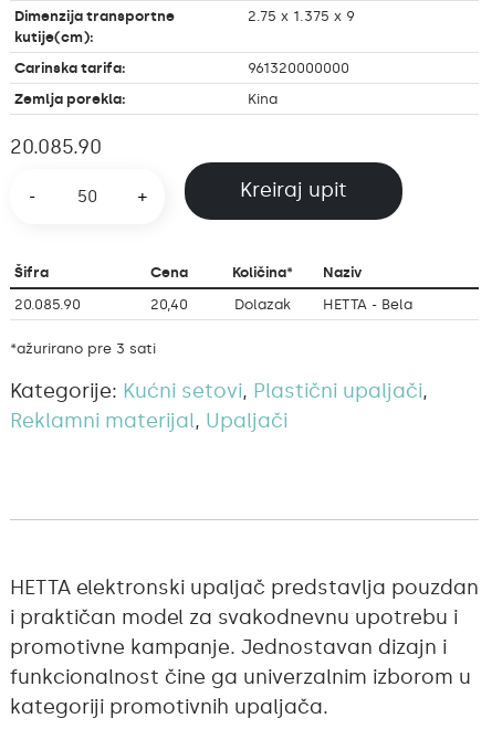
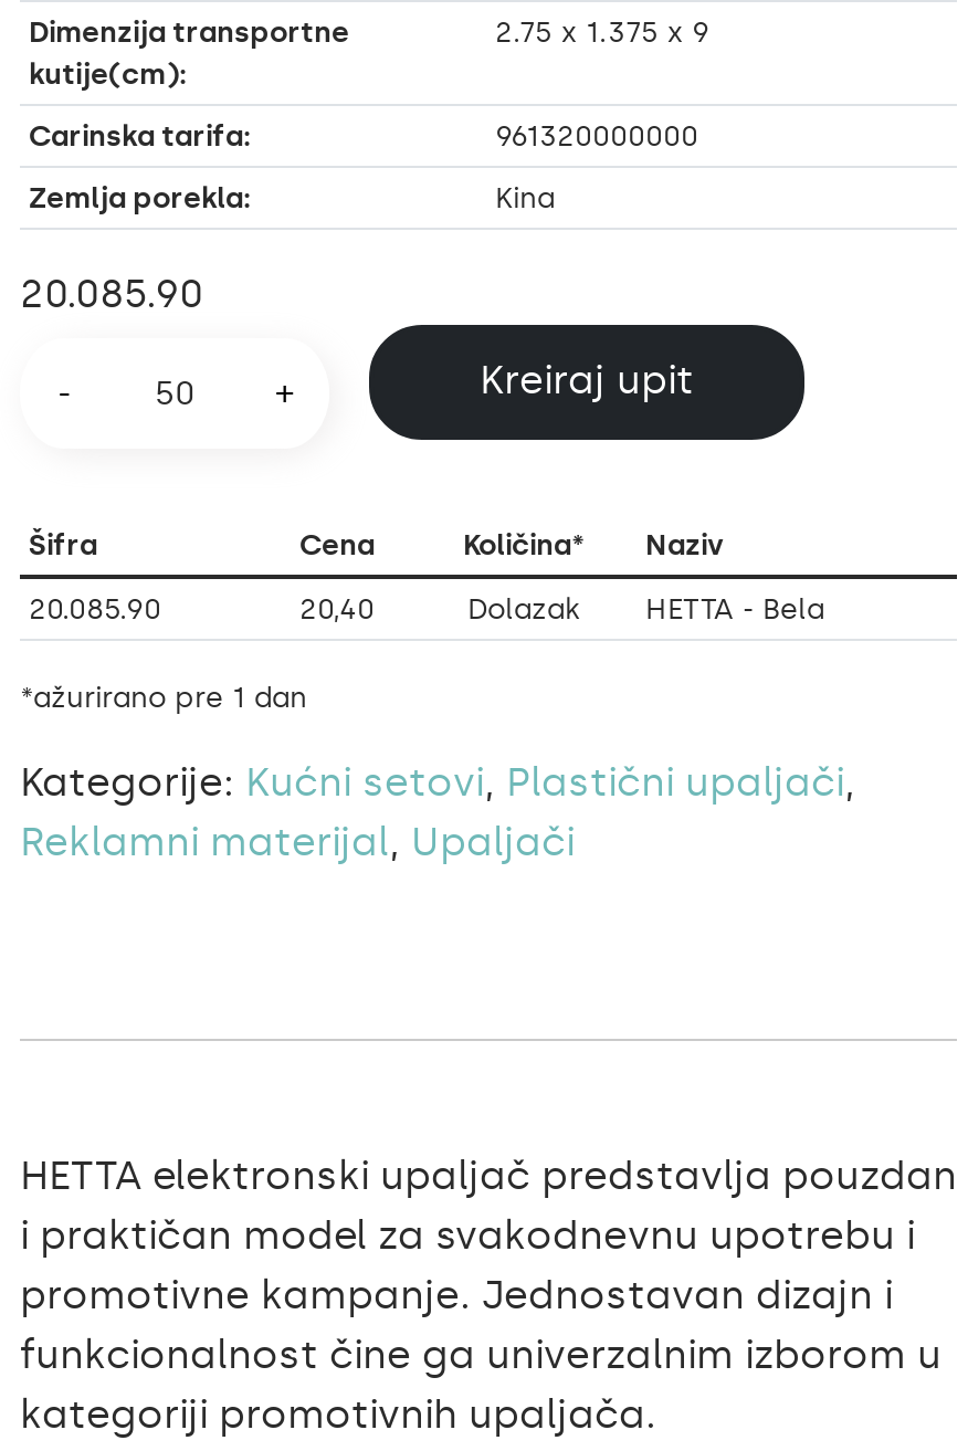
[10,340,156,356] *ažurirano pre 3 sati -> [20,680,307,713] *ažurirano pre 1 dan

